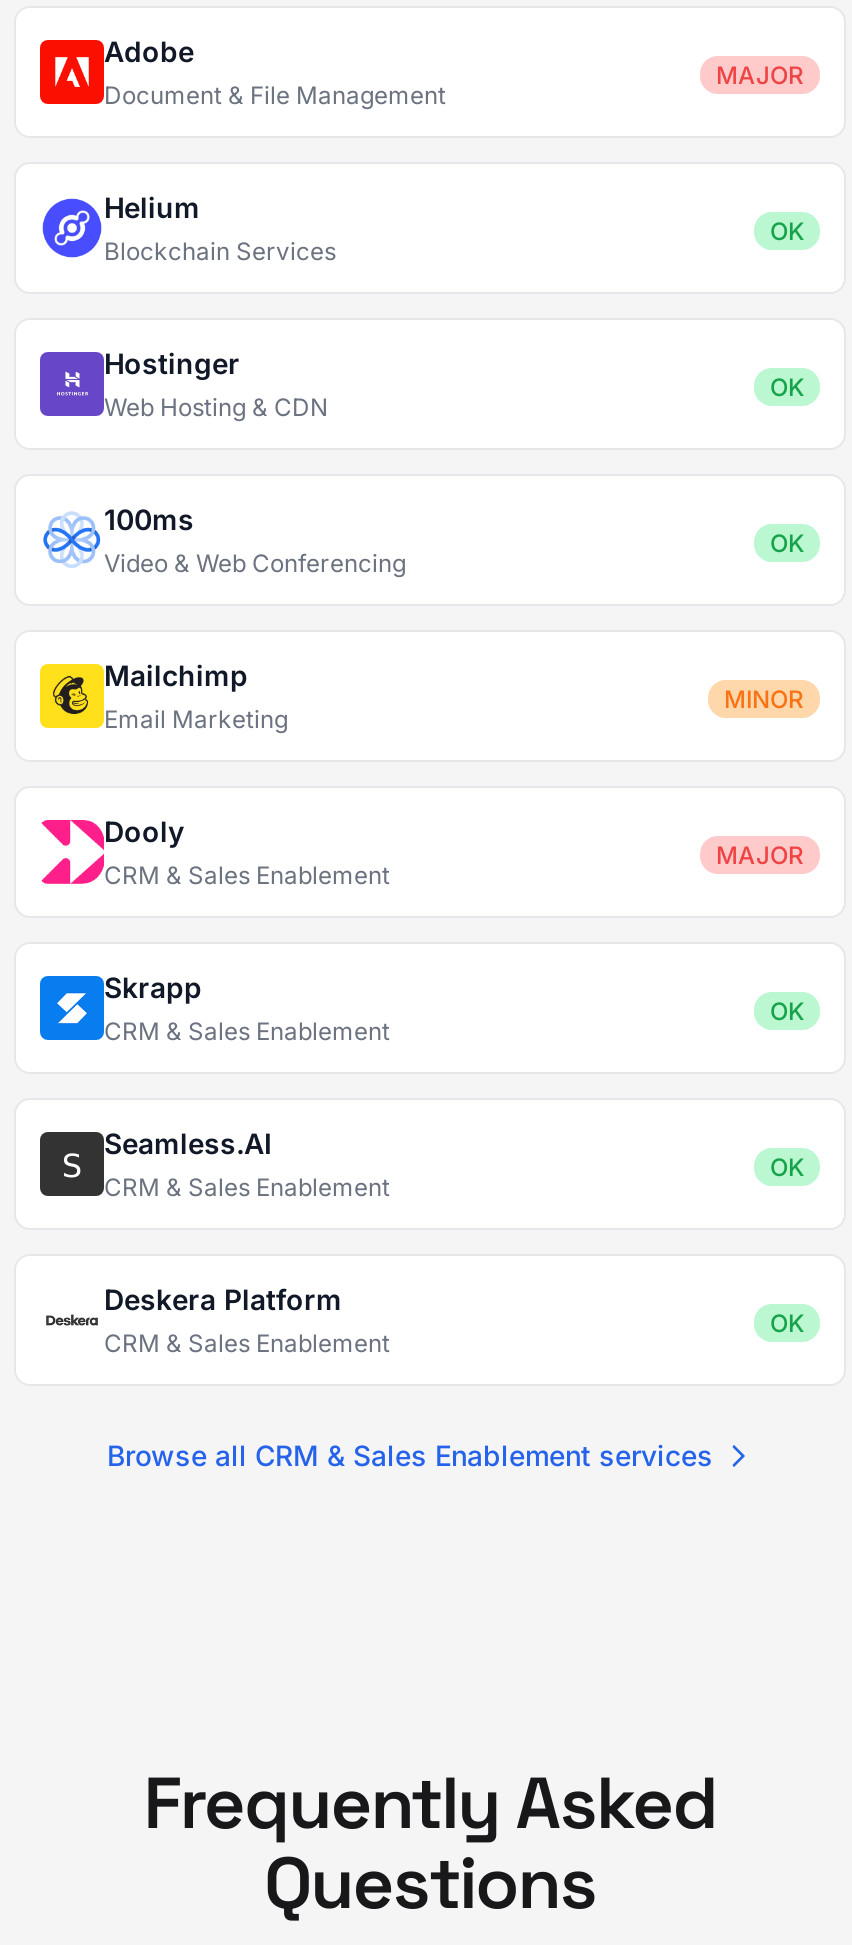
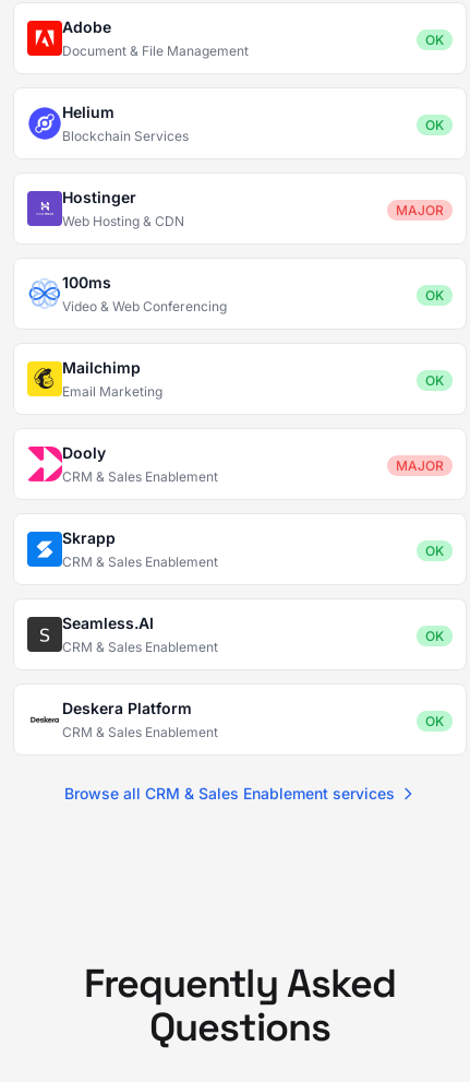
[716,60,804,90] MAJOR -> [425,32,444,48] OK
[770,372,804,402] OK -> [396,202,444,218] MAJOR
[724,684,804,714] MINOR -> [425,372,444,389] OK

